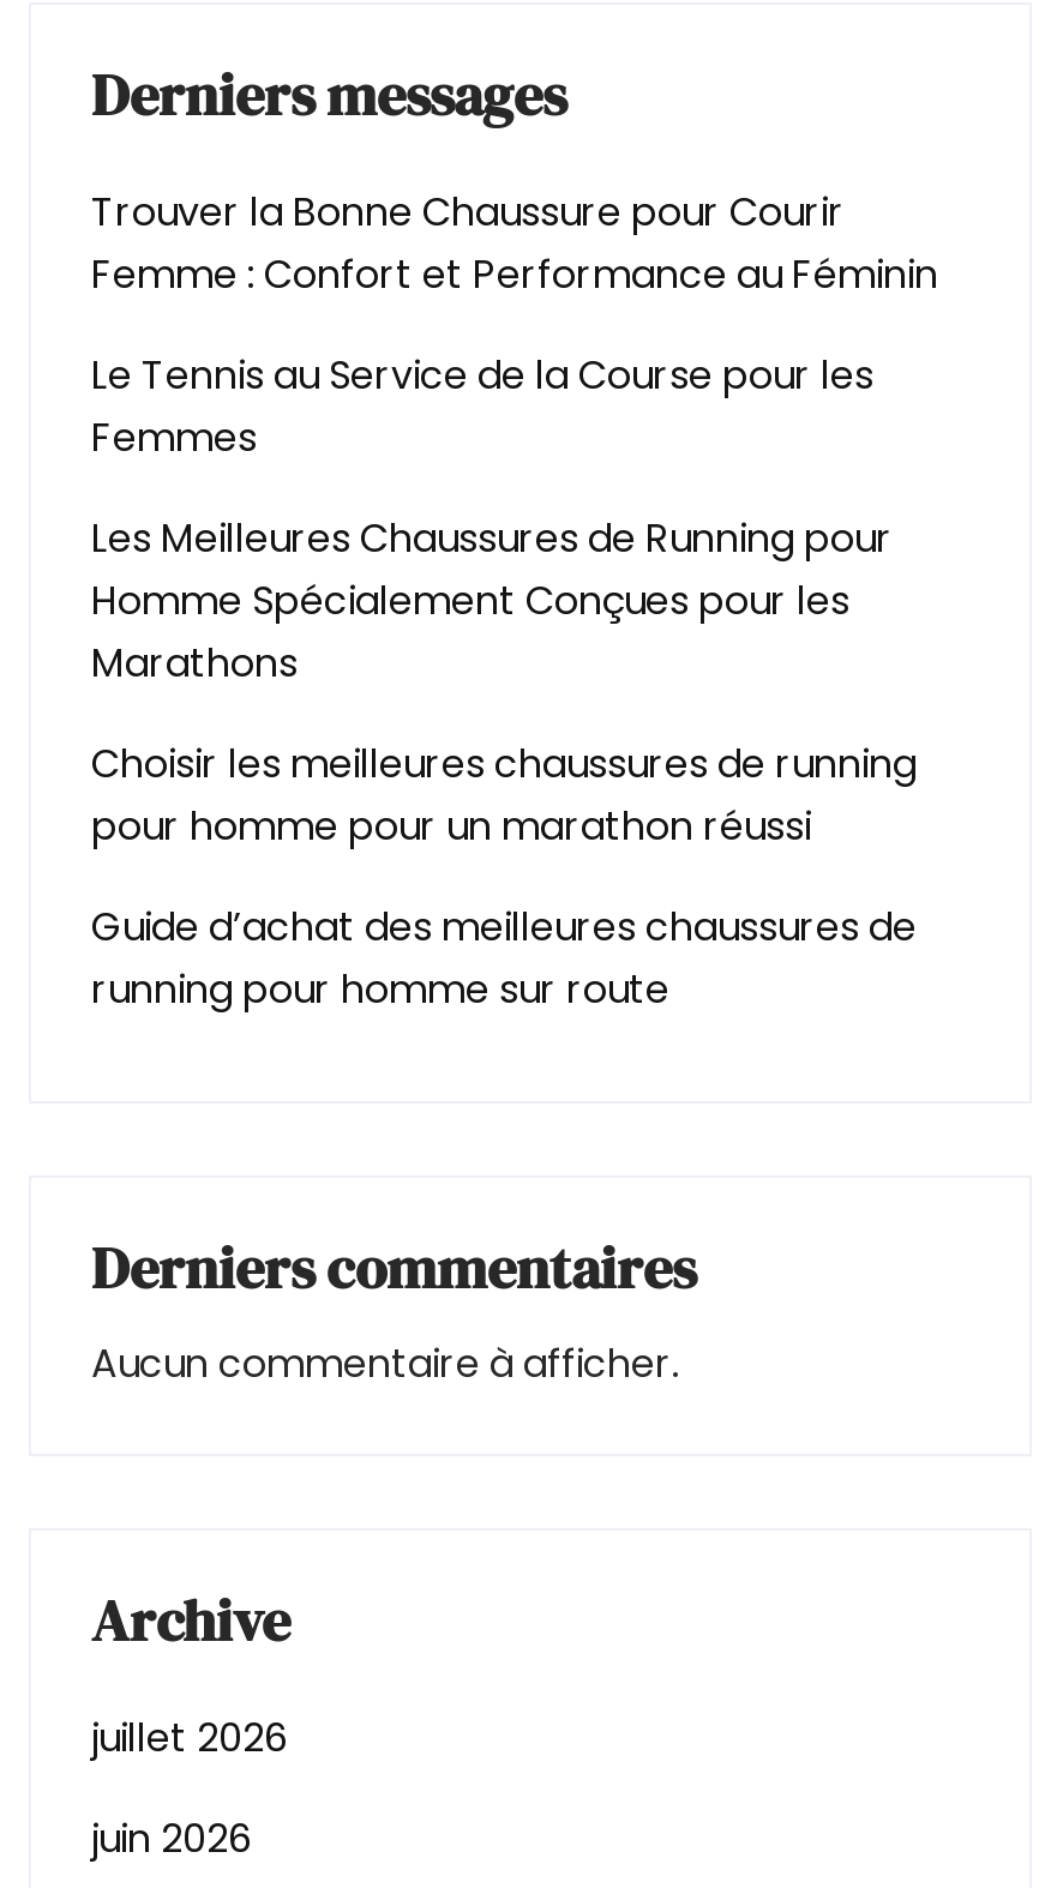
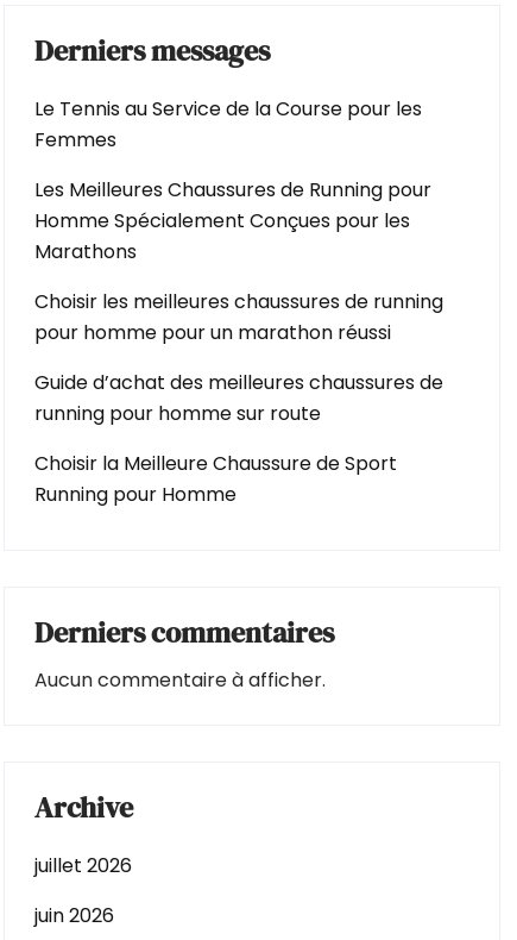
[91,185,938,302] Trouver la Bonne Chaussure pour Courir | Femme : Confort et Performance au Féminin -> none
moved [91,348,917,1017] -> [34,95,443,427]: Le Tennis au Service de la Course pour les | Femmes | Les Meilleures Chaussures de Running pour | ... | Guide d’achat des meilleures chaussures de | running pour homme sur route
none -> [34,450,397,508] Choisir la Meilleure Chaussure de Sport | Running pour Homme

